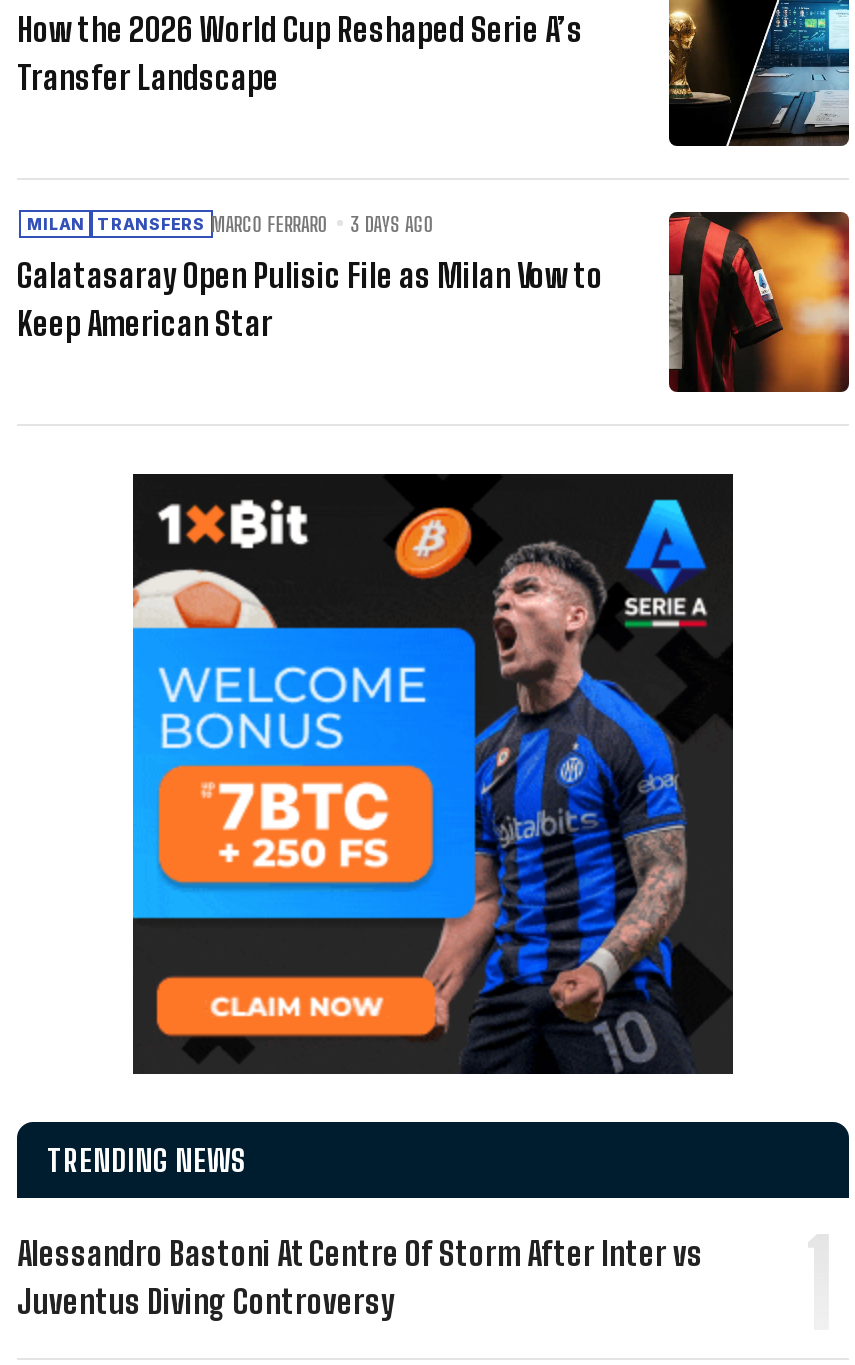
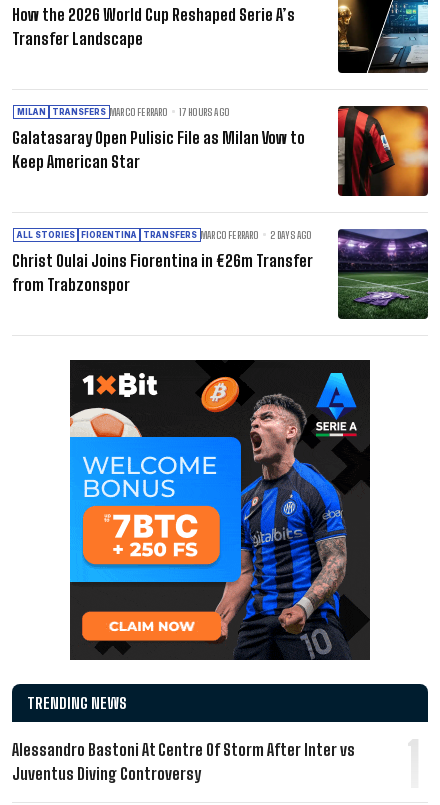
[27,212,434,236] MILAN TRANSFERS MARCO FERRARO 3 DAYS AGO -> [17,106,229,118] MILAN TRANSFERS MARCO FERRARO 17 HOURS AGO
none -> [12,228,429,320] [image] | ALL STORIES FIORENTINA TRANSFERS MARCO FERRARO | 2 DAYS AGO | Christ Oulai Joins Fiorentina in €26m Transfer | from Trabzonspor

